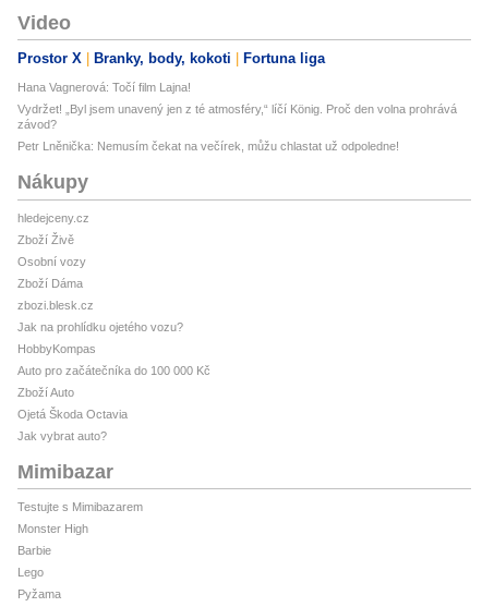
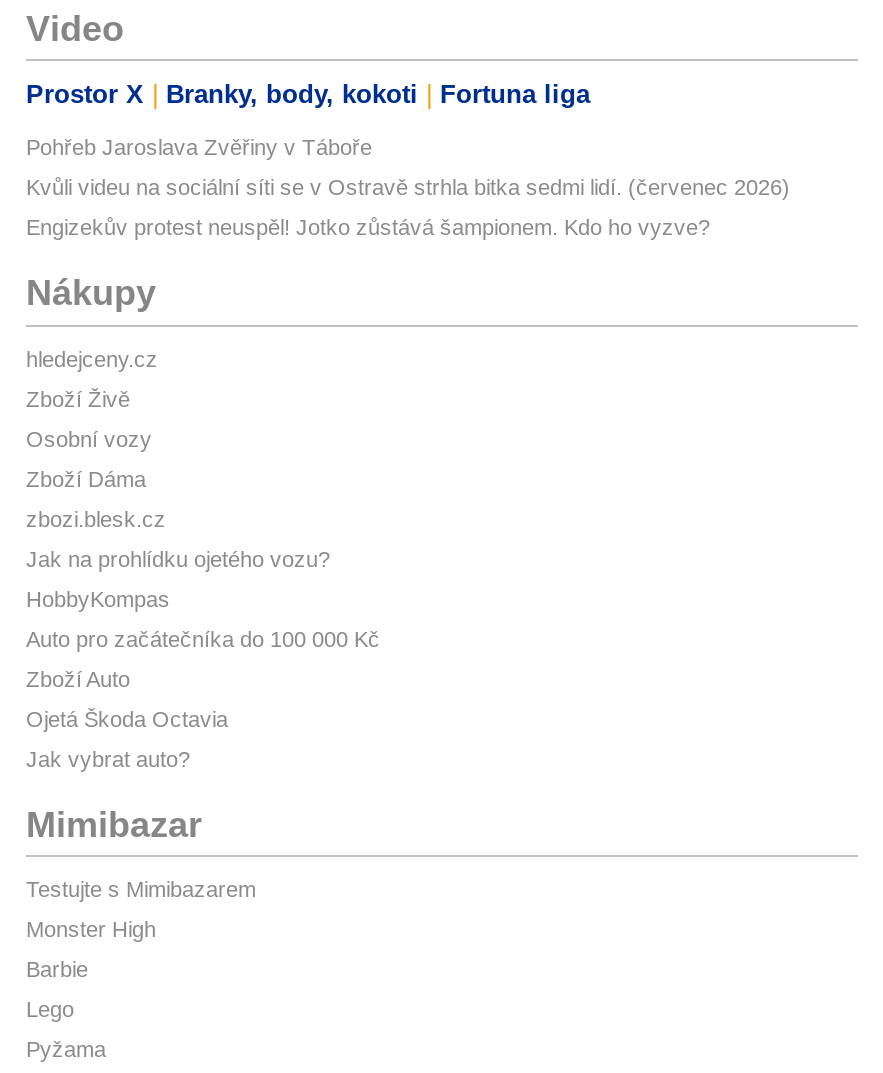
[17,81,191,94] Hana Vagnerová: Točí film Lajna! -> [26,136,372,160] Pohřeb Jaroslava Zvěřiny v Táboře
[17,103,457,131] Vydržet! „Byl jsem unavený jen z té atmosféry,“ líčí König. Proč den volna prohrává | závod? -> [26,176,790,200] Kvůli videu na sociální síti se v Ostravě strhla bitka sedmi lidí. (červenec 2026)
[17,140,399,153] Petr Lněnička: Nemusím čekat na večírek, můžu chlastat už odpoledne! -> [26,216,710,240] Engizekův protest neuspěl! Jotko zůstává šampionem. Kdo ho vyzve?

